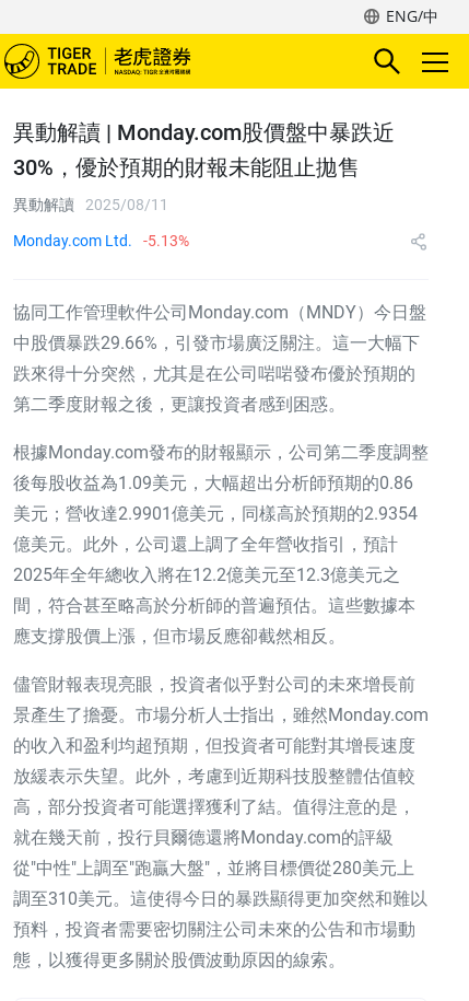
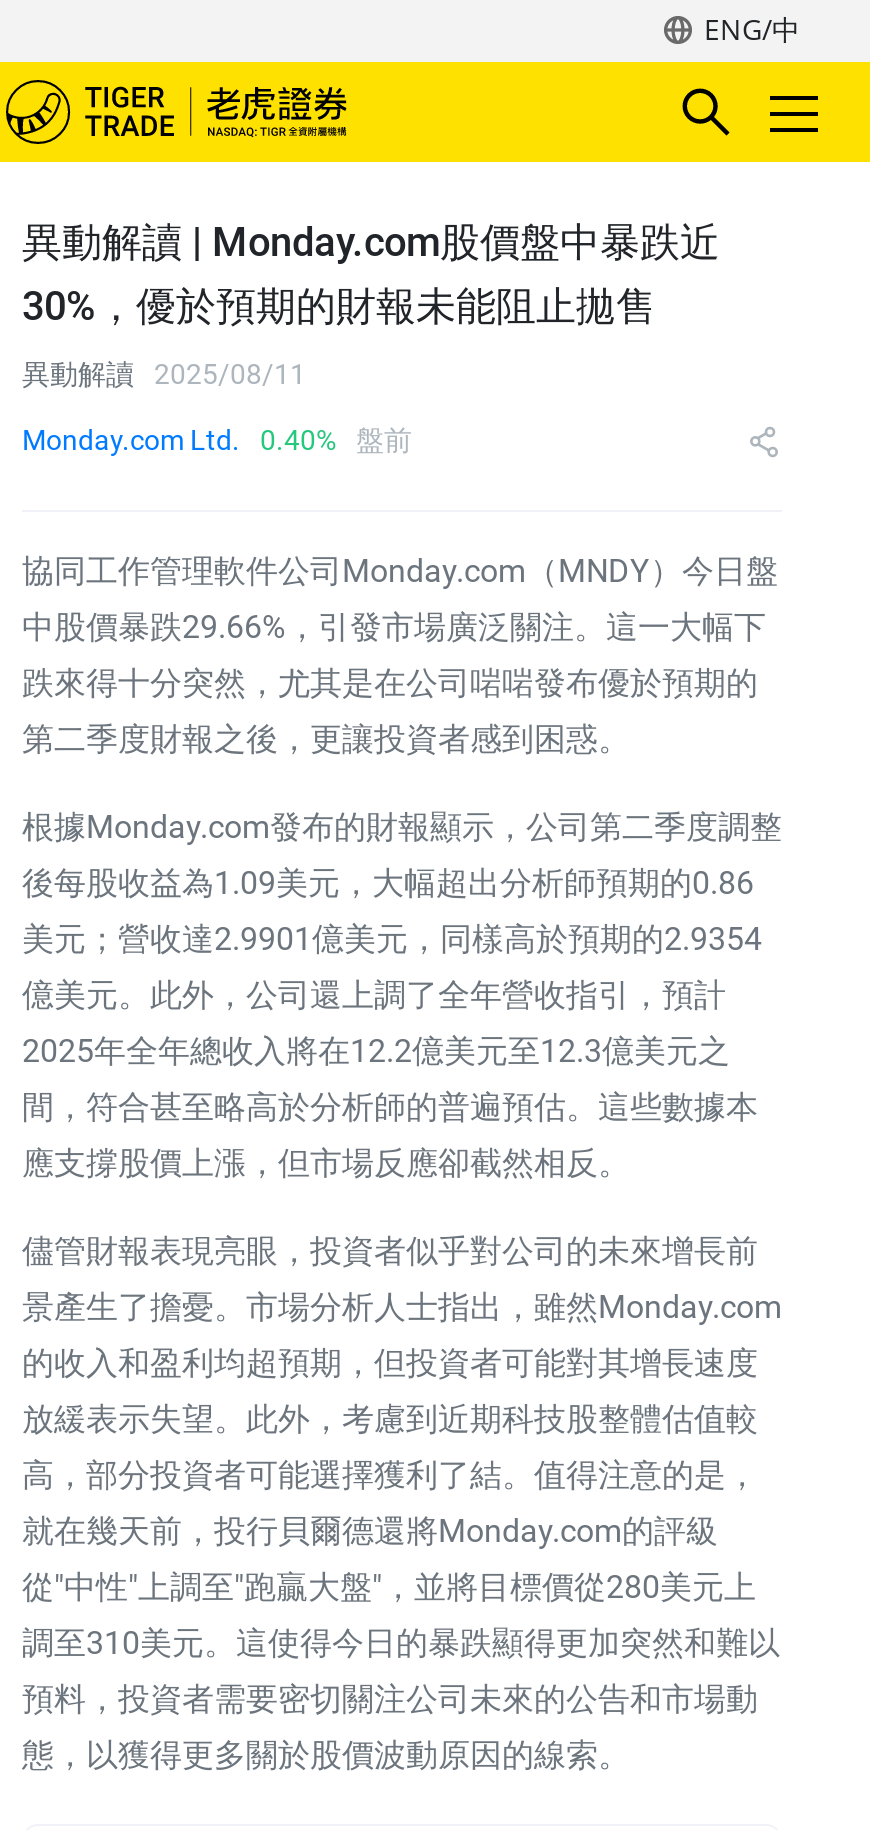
[143,232,189,249] -5.13% -> [260,424,412,456] 0.40% | 盤前

